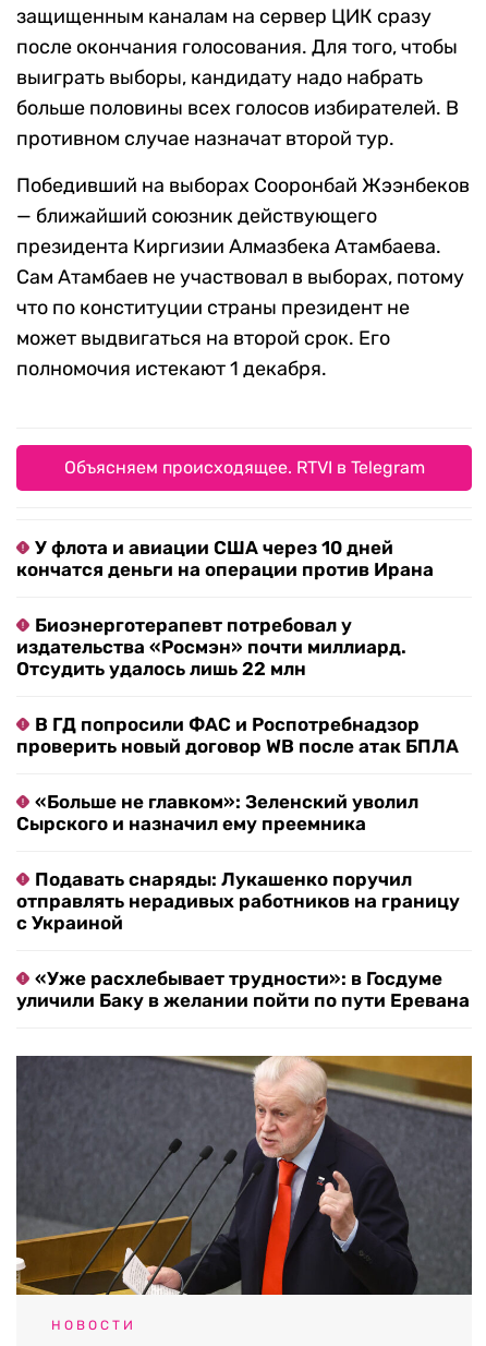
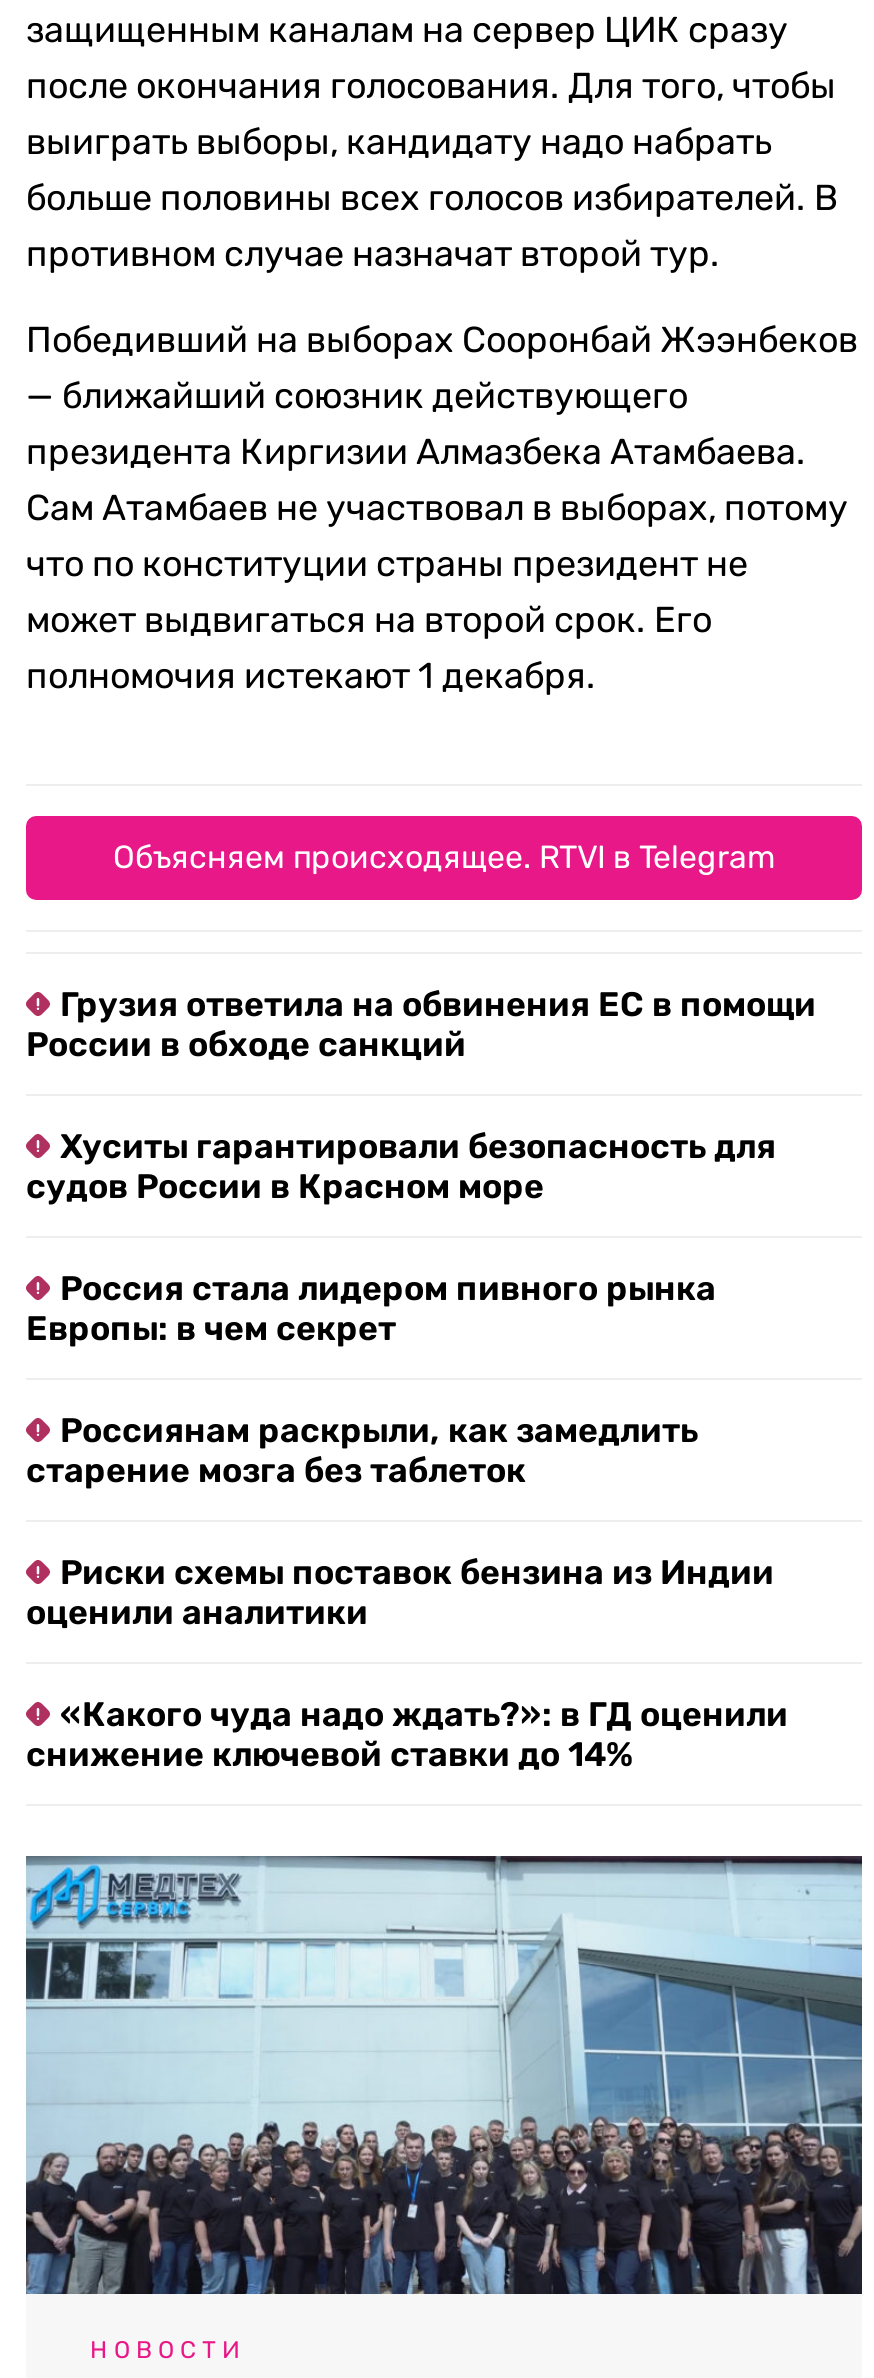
[16,537,434,580] У флота и авиации США через 10 дней | кончатся деньги на операции против Ирана -> [26,984,816,1064] Грузия ответила на обвинения ЕС в помощи | России в обходе санкций
[16,614,406,680] Биоэнерготерапевт потребовал у | издательства «Росмэн» почти миллиард. | Отсудить удалось лишь 22 млн -> [26,1126,776,1206] Хуситы гарантировали безопасность для | судов России в Красном море
[16,713,459,757] В ГД попросили ФАС и Роспотребнадзор | проверить новый договор WB после атак БПЛА -> [26,1268,716,1348] Россия стала лидером пивного рынка | Европы: в чем секрет
[16,791,418,835] «Больше не главком»: Зеленский уволил | Сырского и назначил ему преемника -> [26,1410,698,1490] Россиянам раскрыли, как замедлить | старение мозга без таблеток
[16,868,460,934] Подавать снаряды: Лукашенко поручил | отправлять нерадивых работников на границу | с Украиной -> [26,1552,774,1632] Риски схемы поставок бензина из Индии | оценили аналитики
[16,968,470,1011] «Уже расхлебывает трудности»: в Госдуме | уличили Баку в желании пойти по пути Еревана -> [26,1694,788,1774] «Какого чуда надо ждать?»: в ГД оценили | снижение ключевой ставки до 14%
[15,1055,473,1296] [image] -> [24,1870,864,2296] [image]

